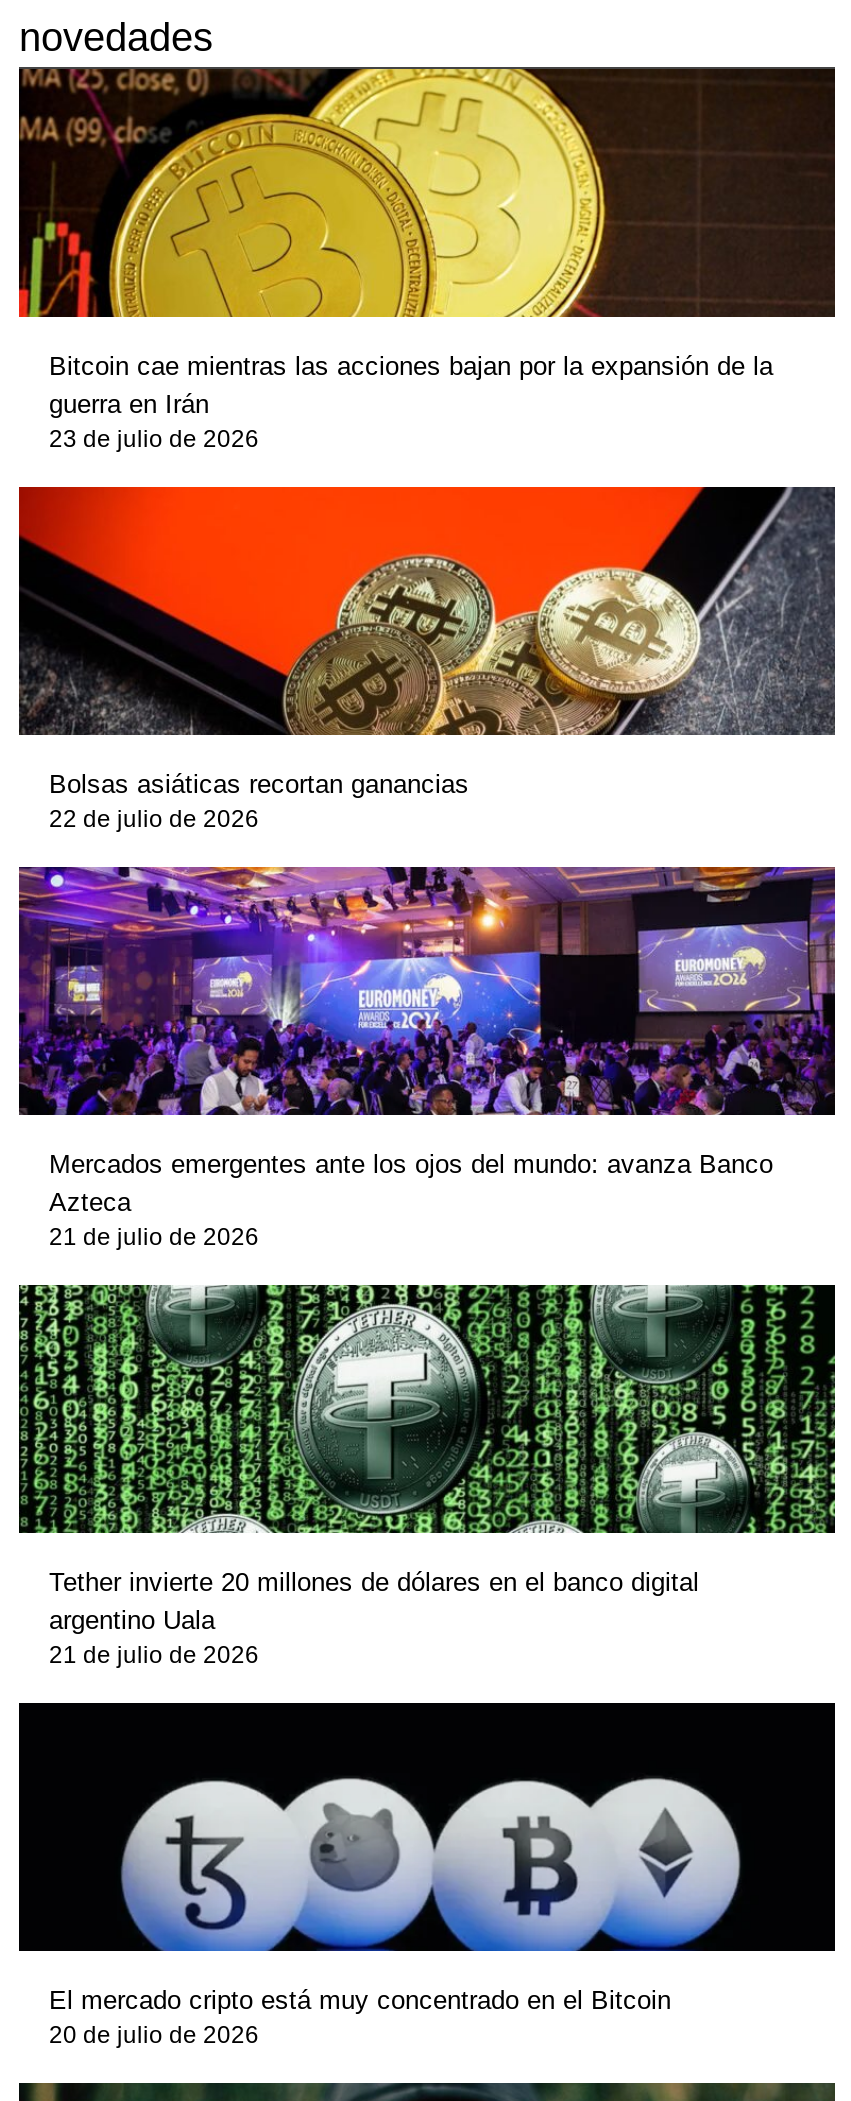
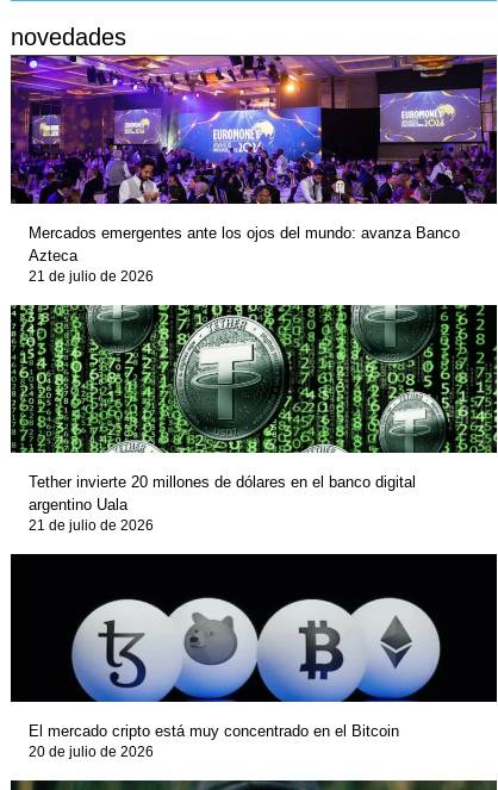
[17,67,837,454] [image] | Bitcoin cae mientras las acciones bajan por la expansión de la | guerra en Irán | 23 de julio de 2026 -> none
[17,485,837,834] [image] | Bolsas asiáticas recortan ganancias | 22 de julio de 2026 -> none

